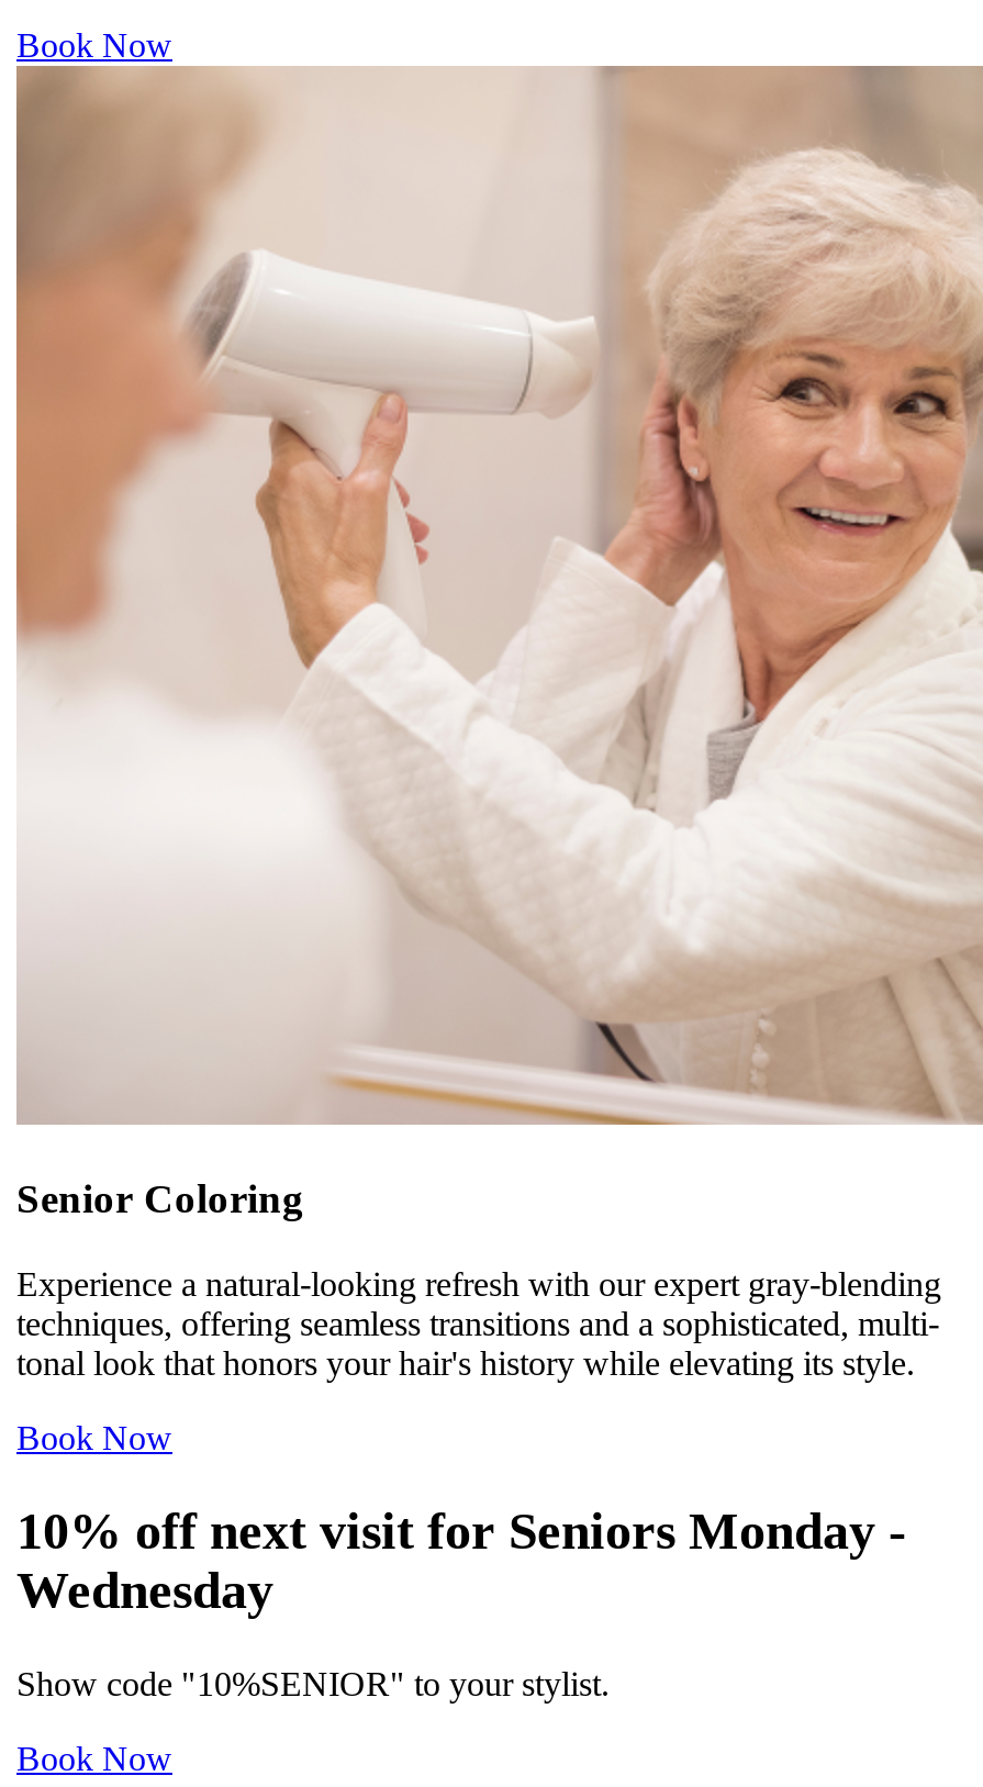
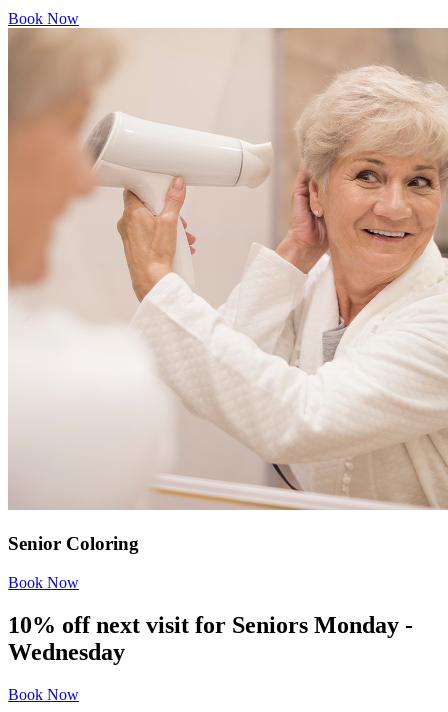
[16,1265,941,1381] Experience a natural-looking refresh with our expert gray-blending | techniques, offering seamless transitions and a sophisticated, multi- | tonal look that honors your hair's history while elevating its style. -> none
[16,1664,610,1702] Show code "10%SENIOR" to your stylist. -> none

